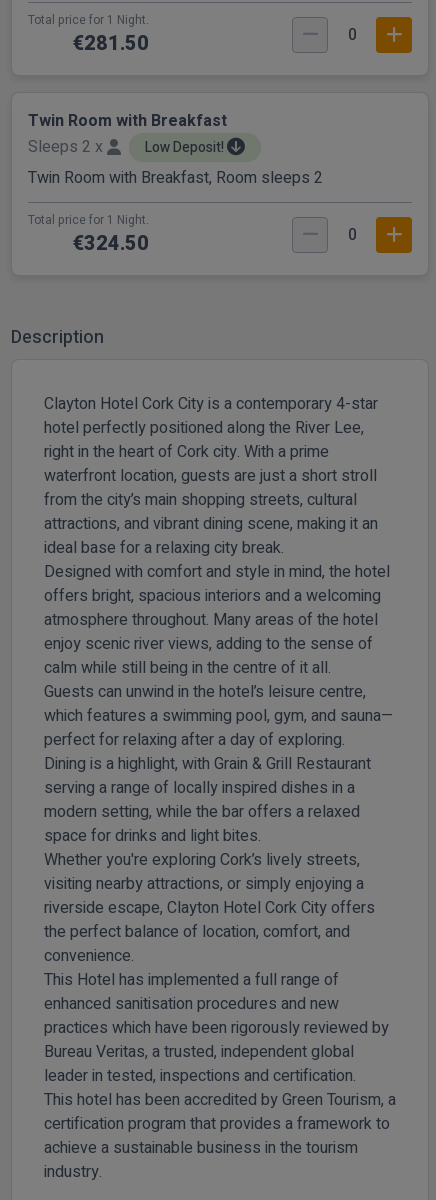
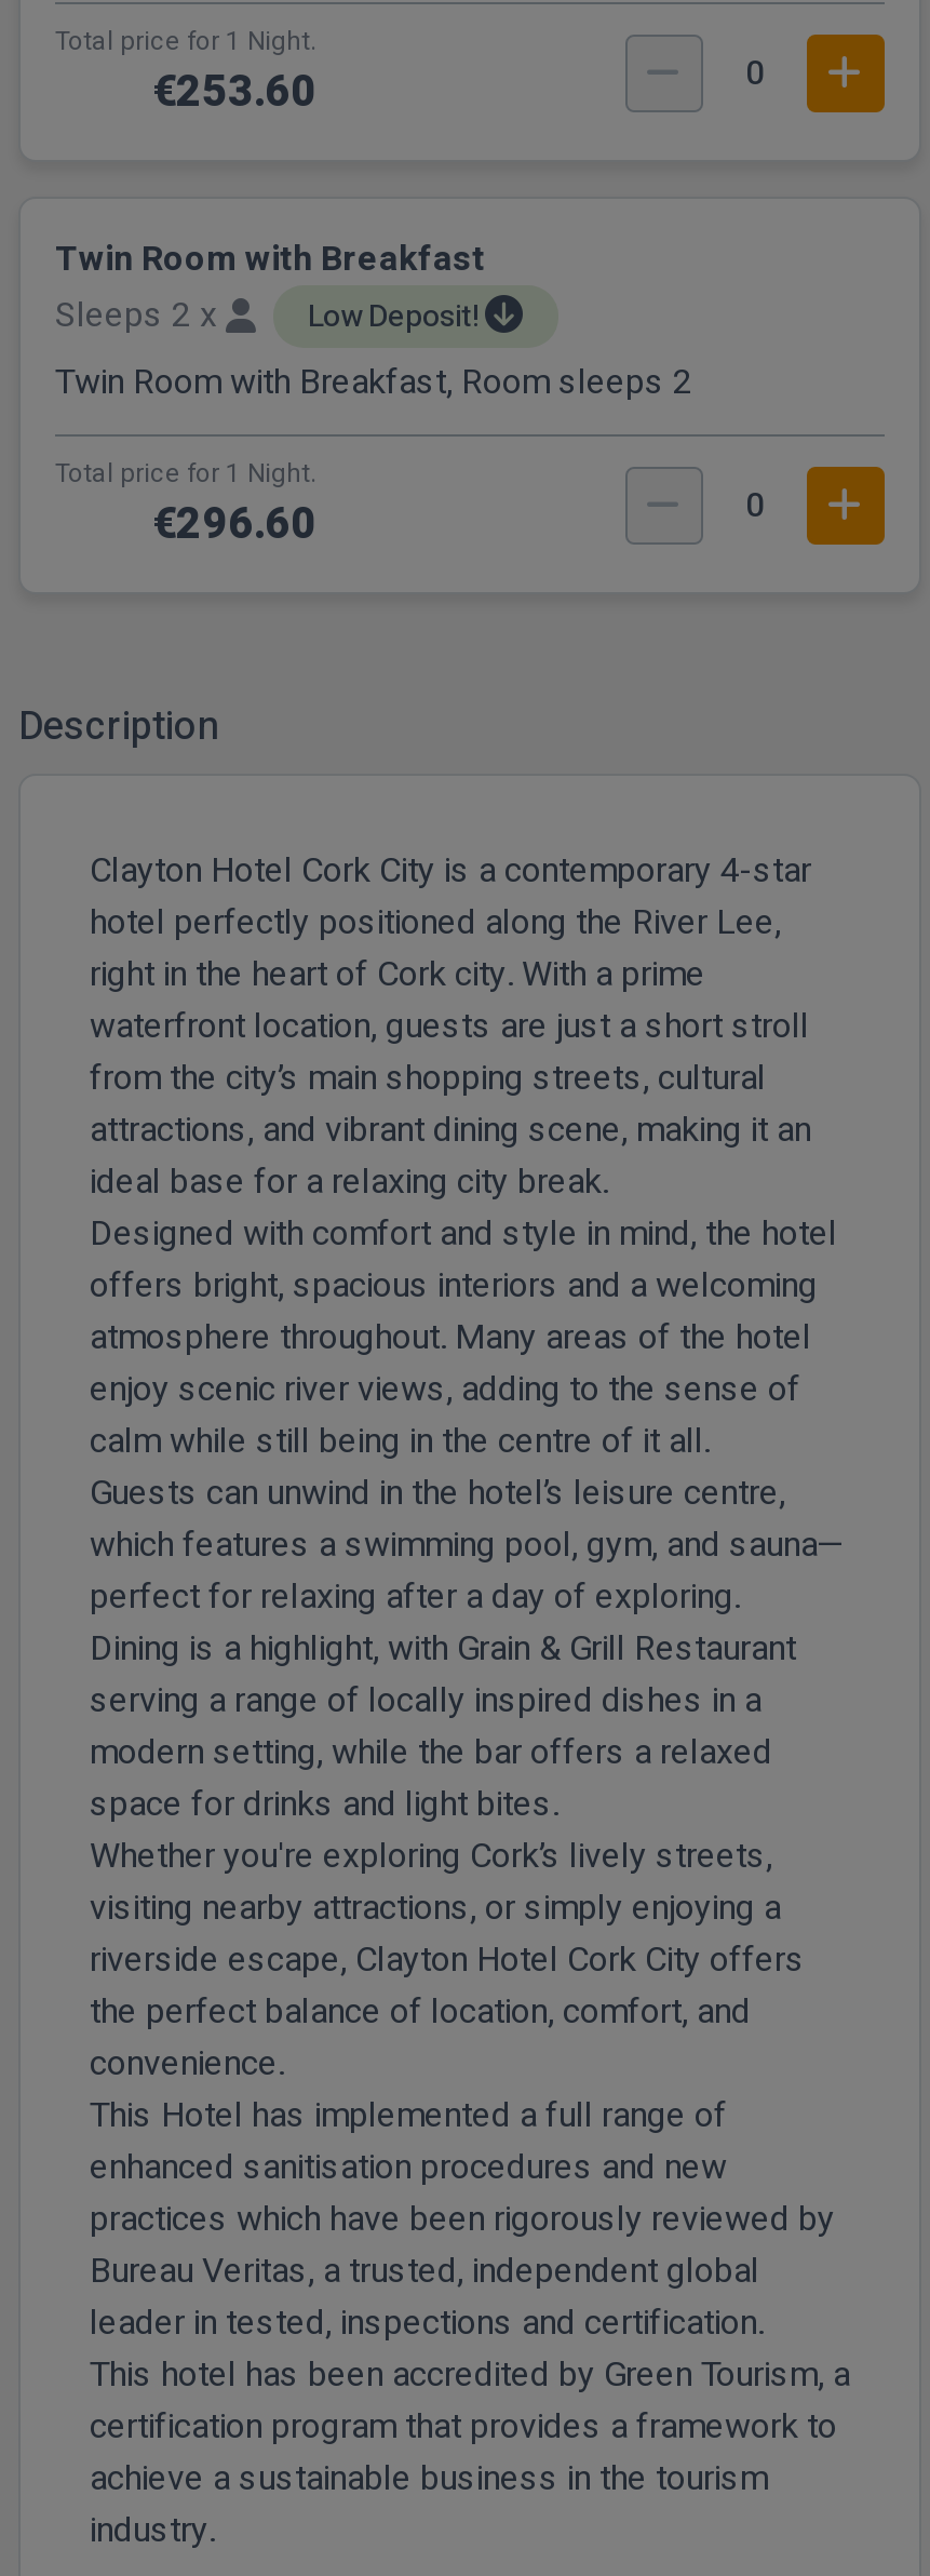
[73,29,149,58] €281.50 -> [152,61,316,123] €253.60
[73,229,149,258] €324.50 -> [152,493,316,555] €296.60

